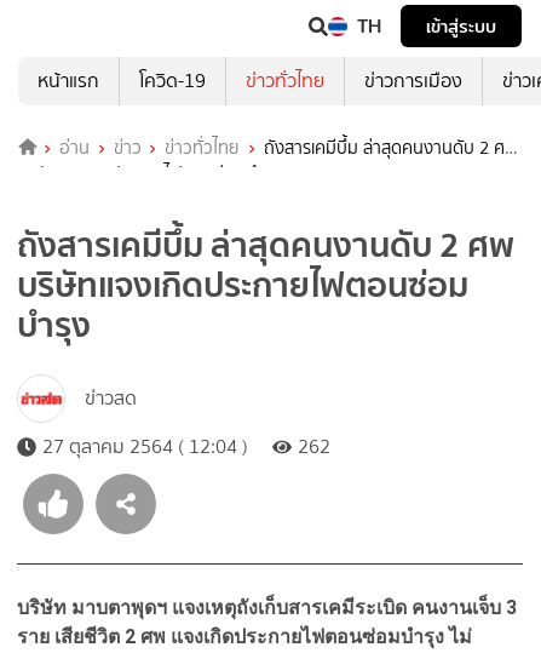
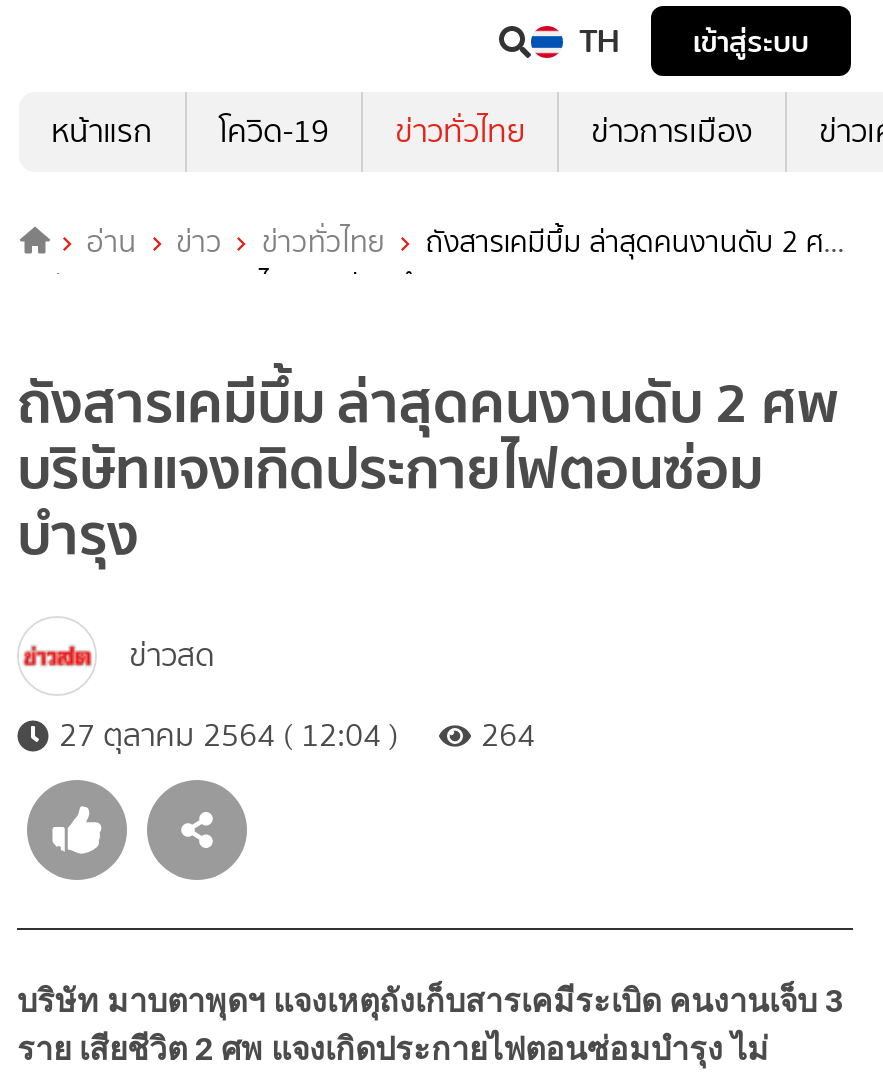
[42,432,330,460] 27 ตุลาคม 2564 ( 12:04 ) 262 -> [59,712,535,758] 27 ตุลาคม 2564 ( 12:04 ) 264

